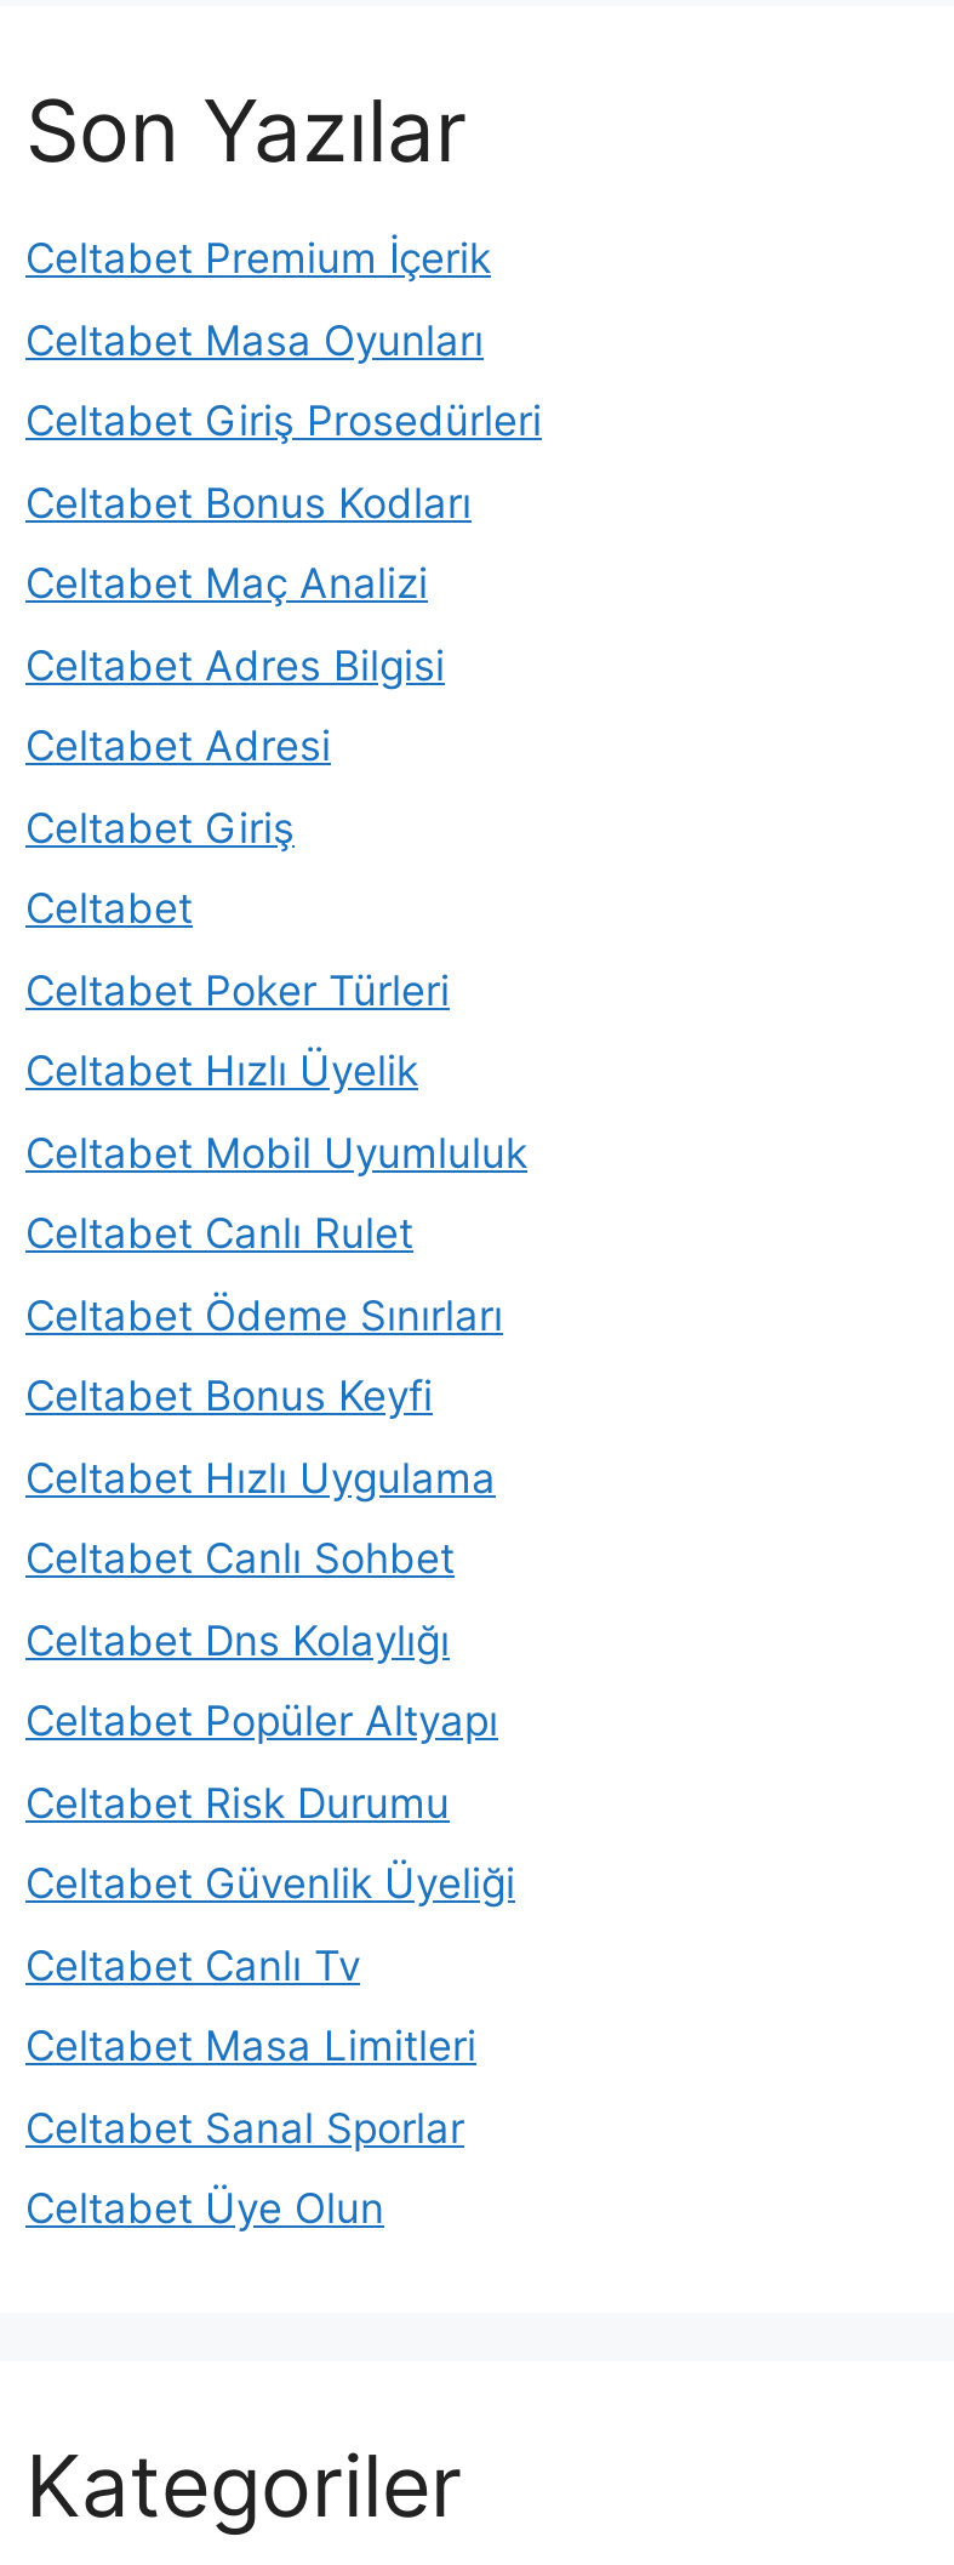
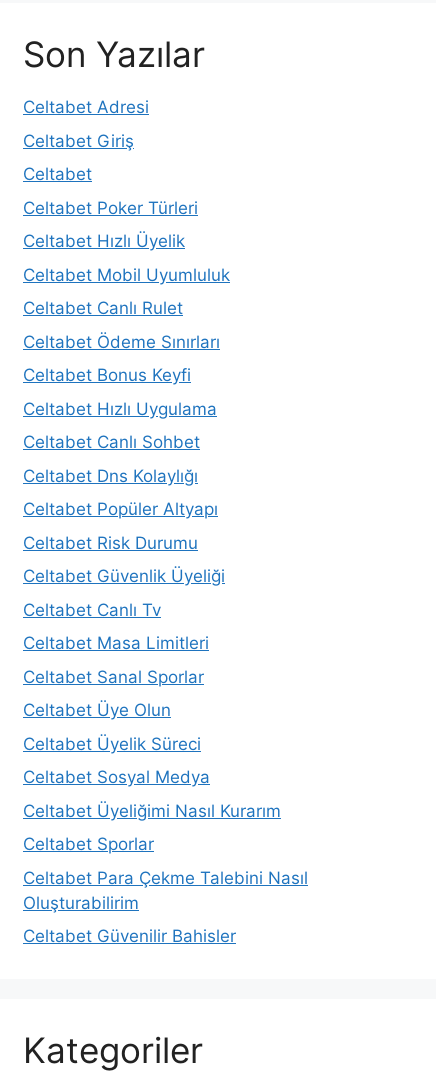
[25,234,542,689] Celtabet Premium İçerik | Celtabet Masa Oyunları | Celtabet Giriş Prosedürleri | Celtabet Bonus Kodları | Celtabet Maç Analizi | Celtabet Adres Bilgisi -> none
moved [25,722,527,2233] -> [23,97,230,720]: Celtabet Adresi | Celtabet Giriş | Celtabet | ... | Celtabet Sanal Sporlar | Celtabet Üye Olun
none -> [23,733,308,946] Celtabet Üyelik Süreci | Celtabet Sosyal Medya | Celtabet Üyeliğimi Nasıl Kurarım | Celtabet Sporlar | Celtabet Para Çekme Talebini Nasıl | Oluşturabilirim | Celtabet Güvenilir Bahisler

